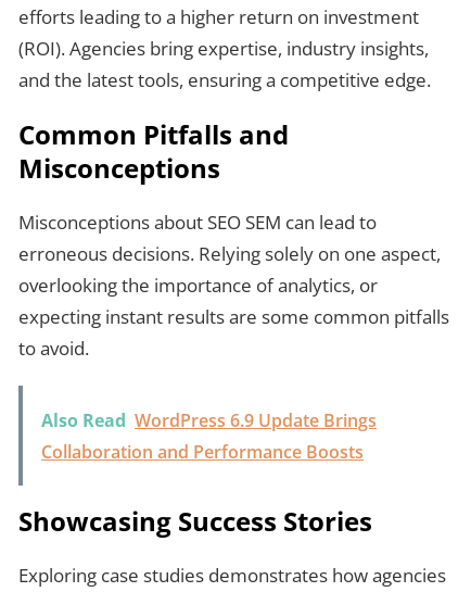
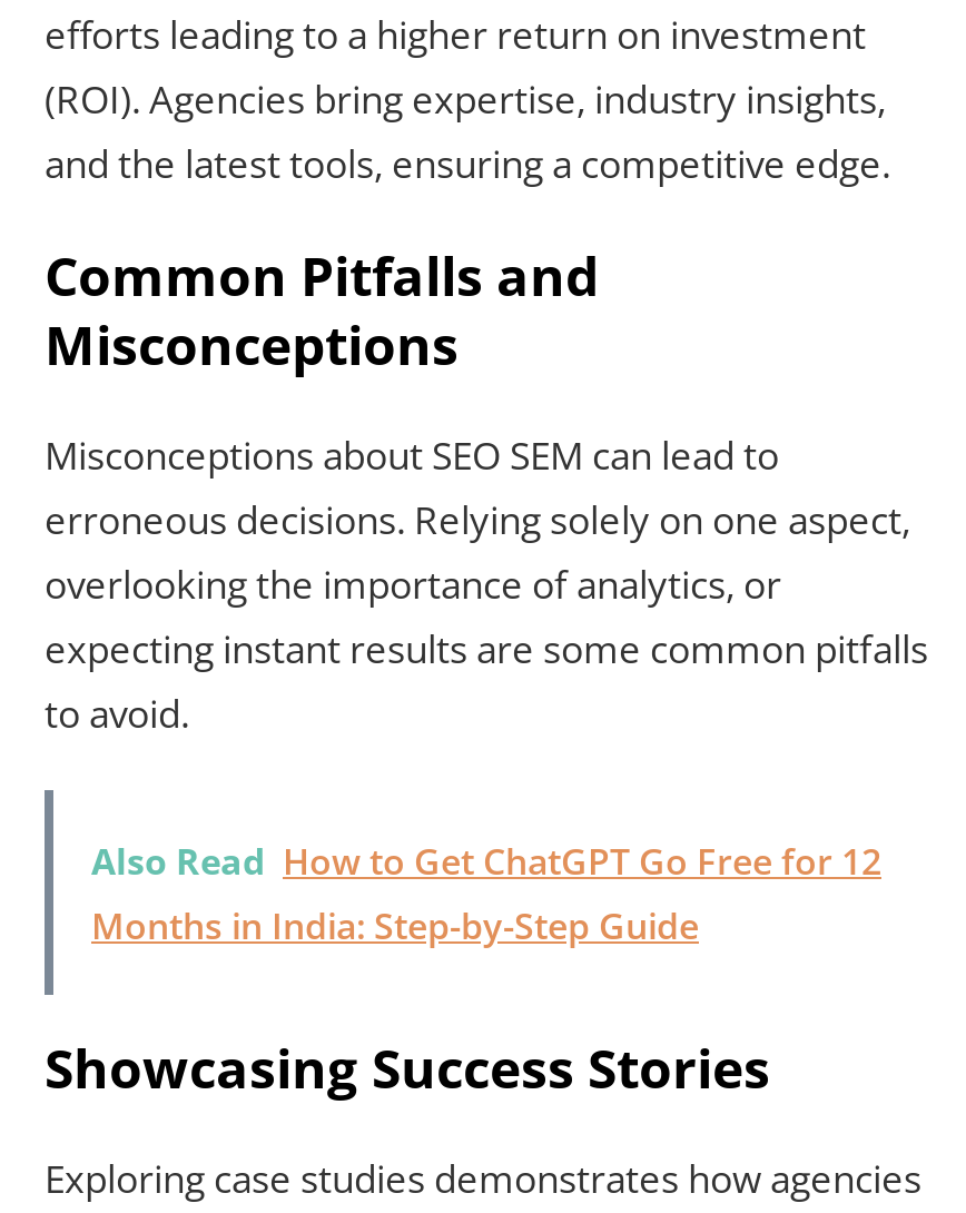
[41,408,377,463] Also Read WordPress 6.9 Update Brings | Collaboration and Performance Boosts -> [91,836,881,950] Also Read How to Get ChatGPT Go Free for 12 | Months in India: Step-by-Step Guide

